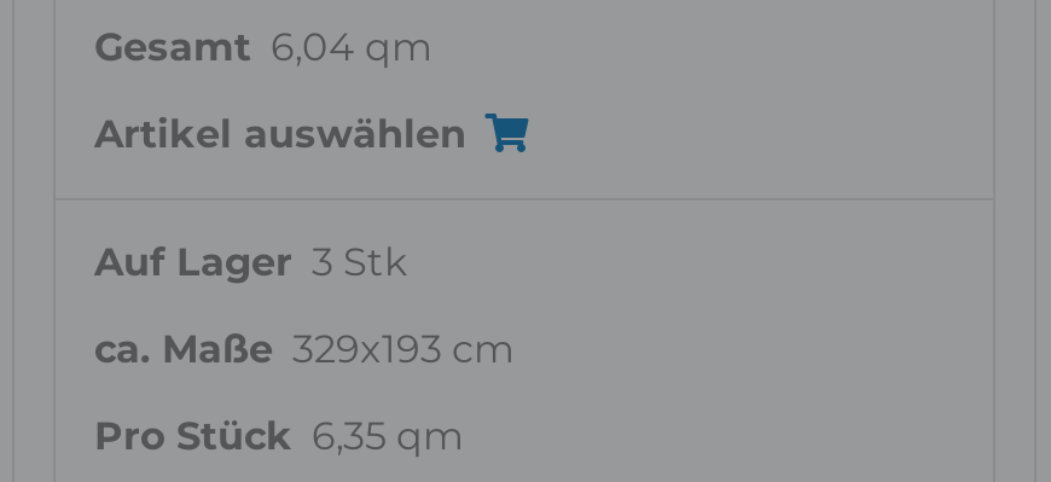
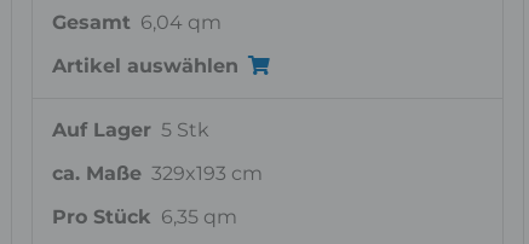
[94,239,408,285] Auf Lager 3 Stk -> [52,118,209,141] Auf Lager 5 Stk

